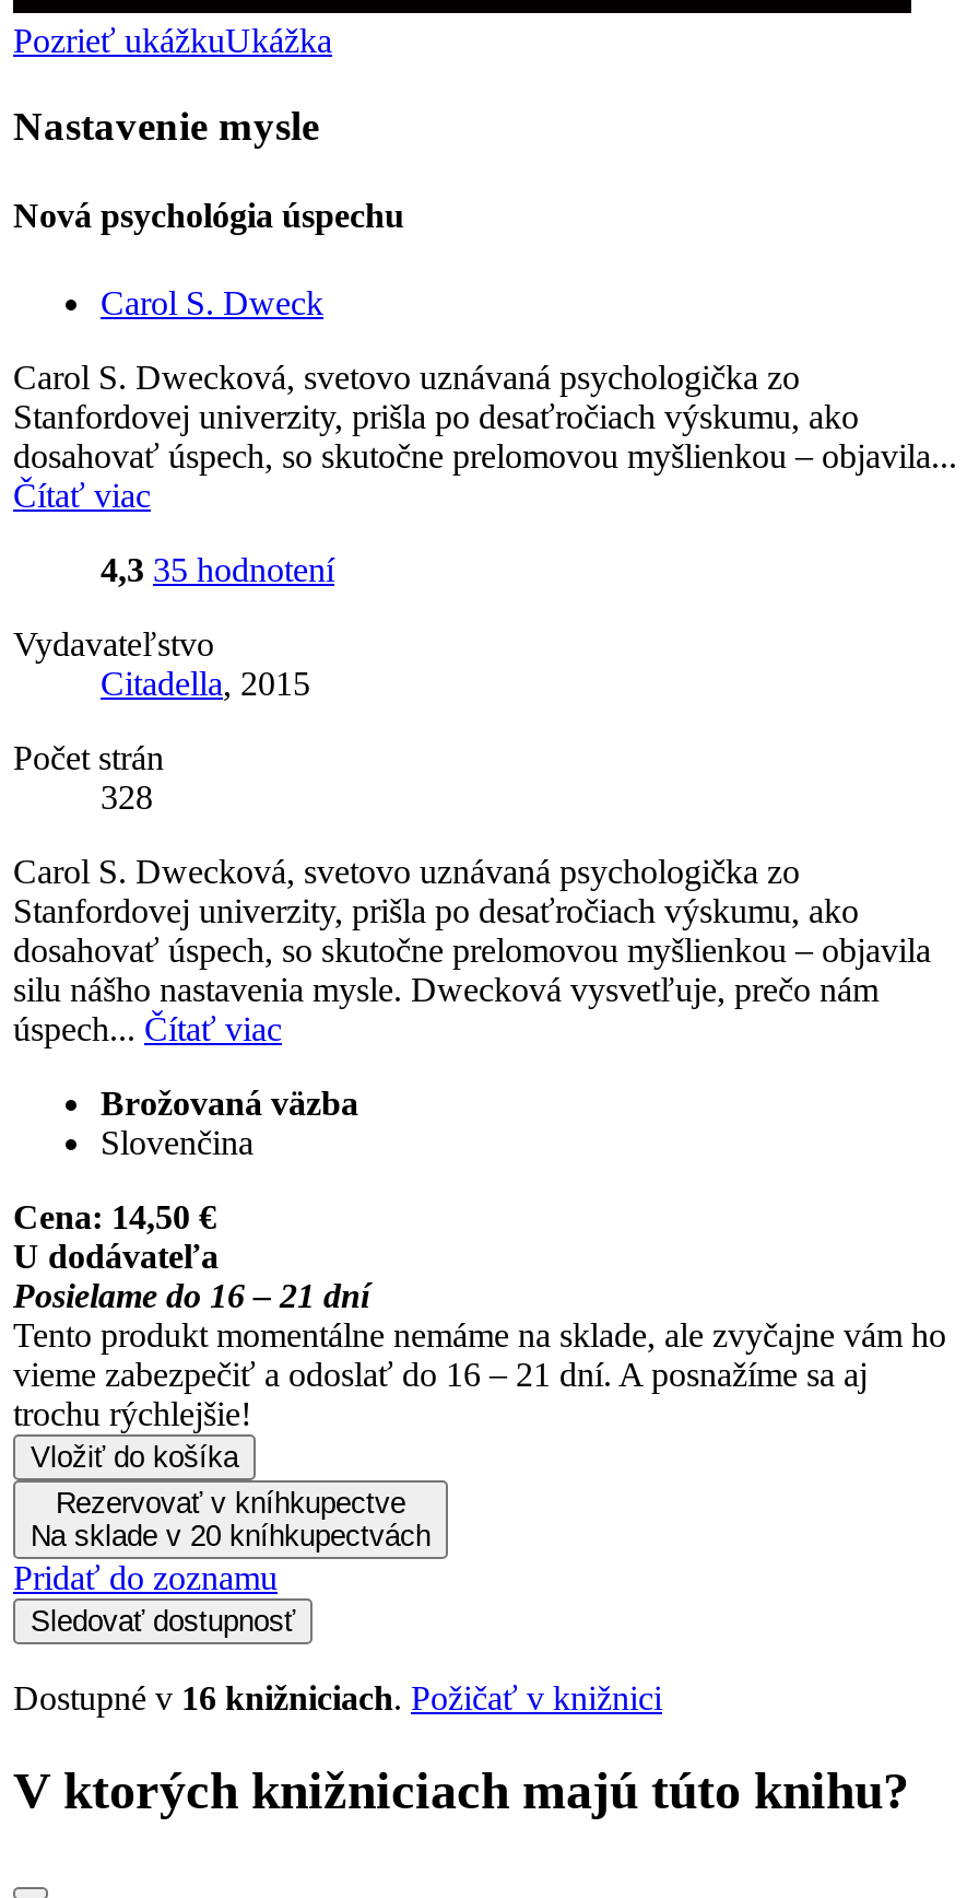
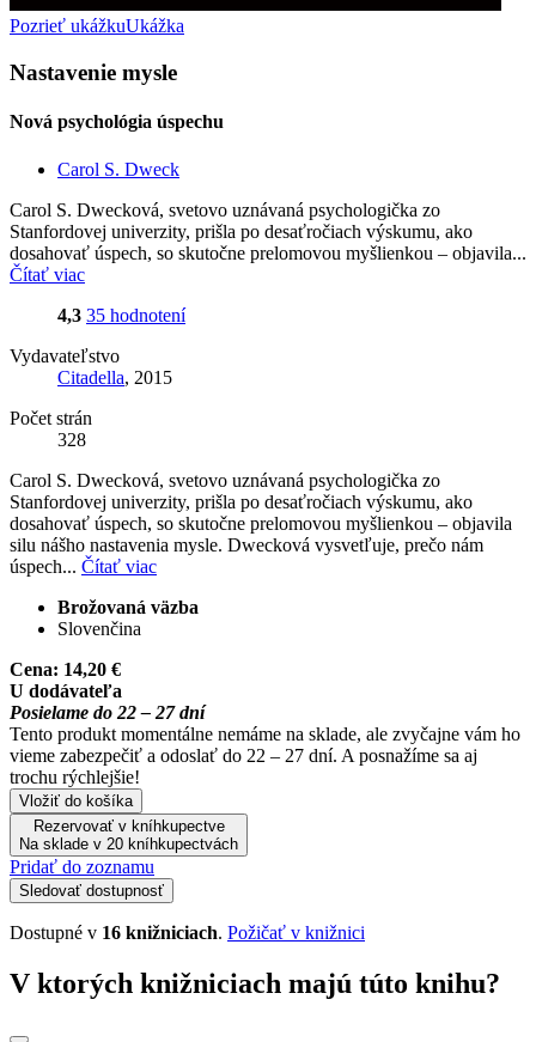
[13,1197,216,1235] Cena: 14,50 € -> [10,659,121,679] Cena: 14,20 €
[13,1276,369,1313] Posielame do 16 – 21 dní -> [10,702,205,722] Posielame do 22 – 27 dní
[13,1355,868,1392] vieme zabezpečiť a odoslať do 16 – 21 dní. A posnažíme sa aj -> [10,745,477,765] vieme zabezpečiť a odoslať do 22 – 27 dní. A posnažíme sa aj

